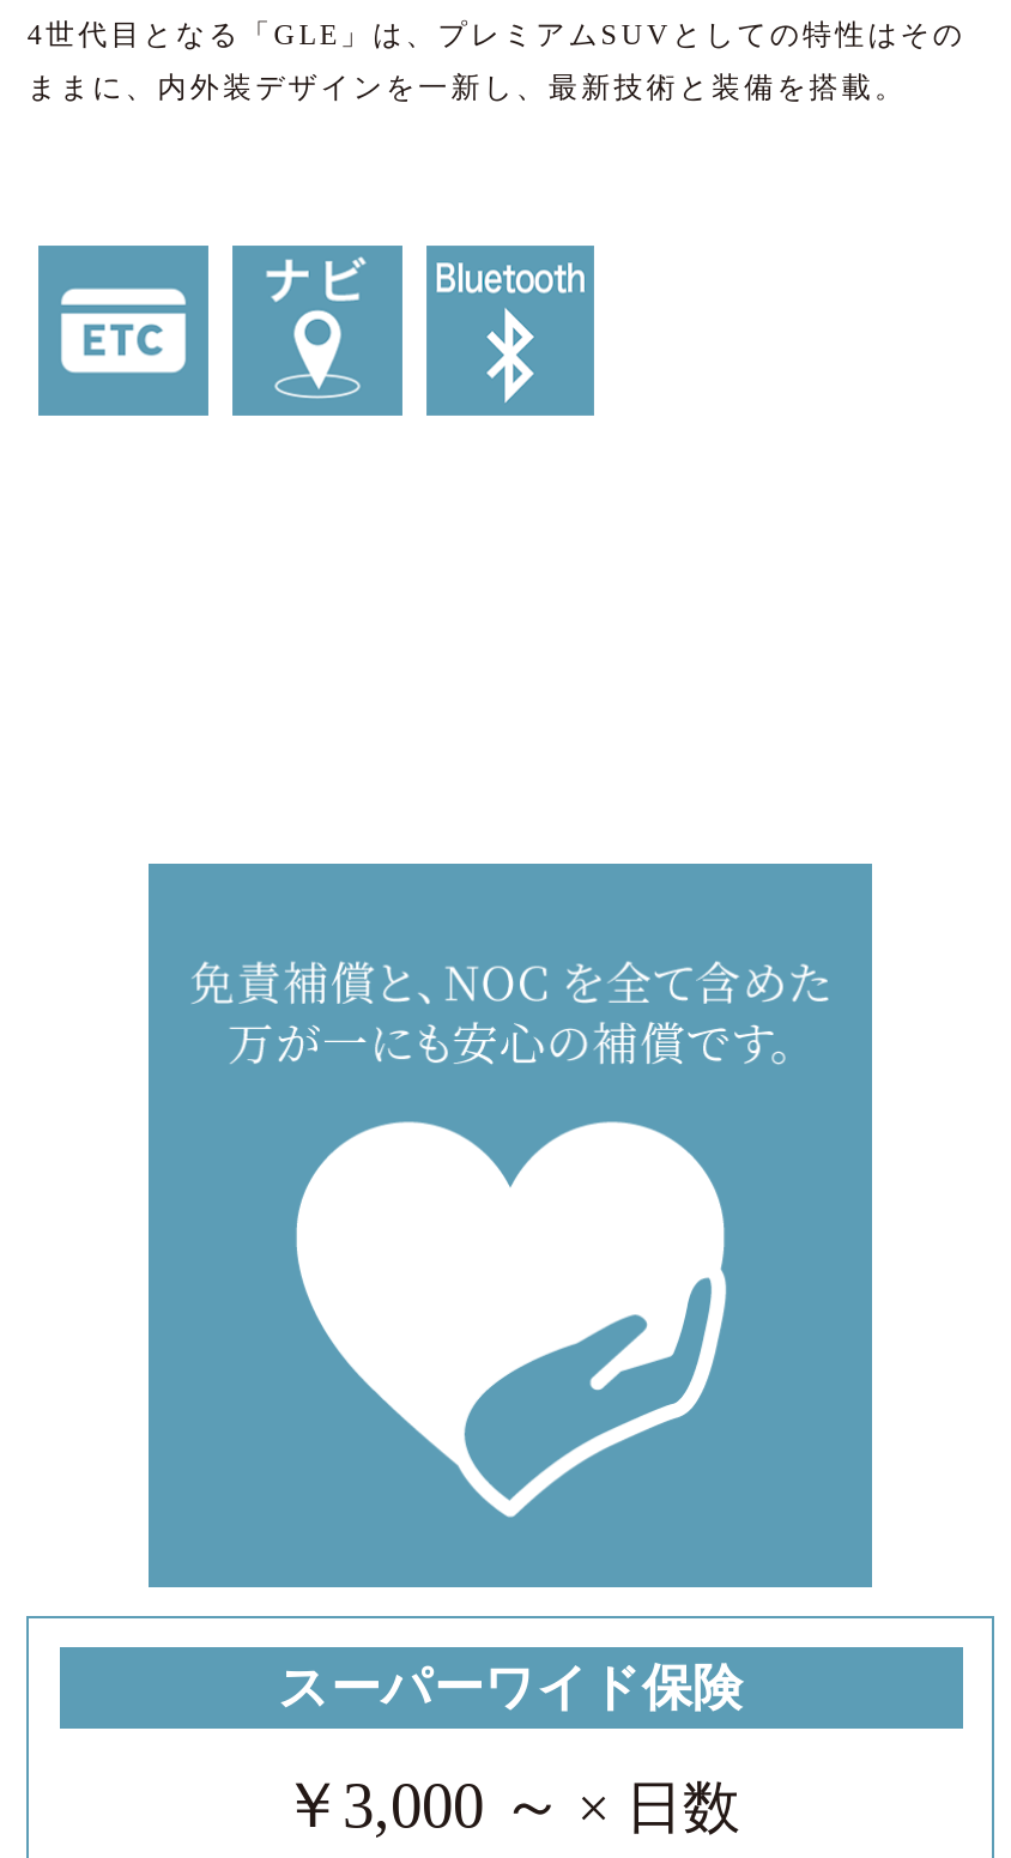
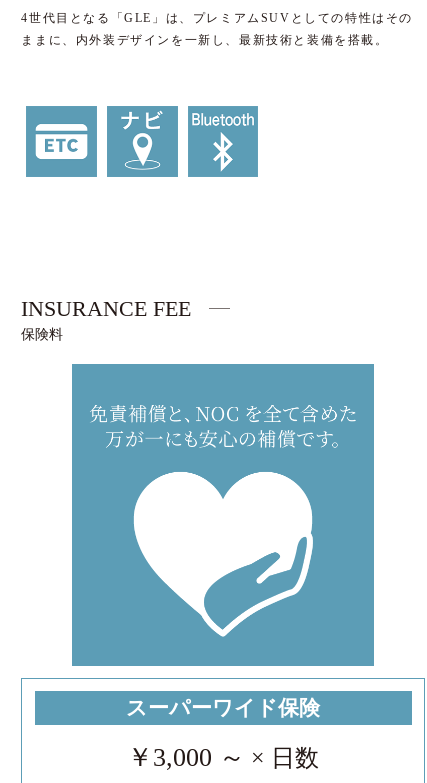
none -> [21,296,191,341] INSURANCE FEE | 保険料

